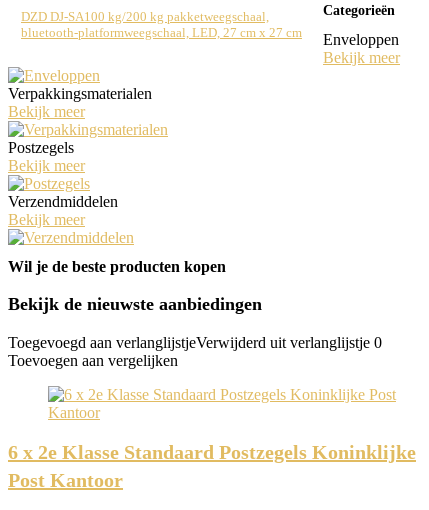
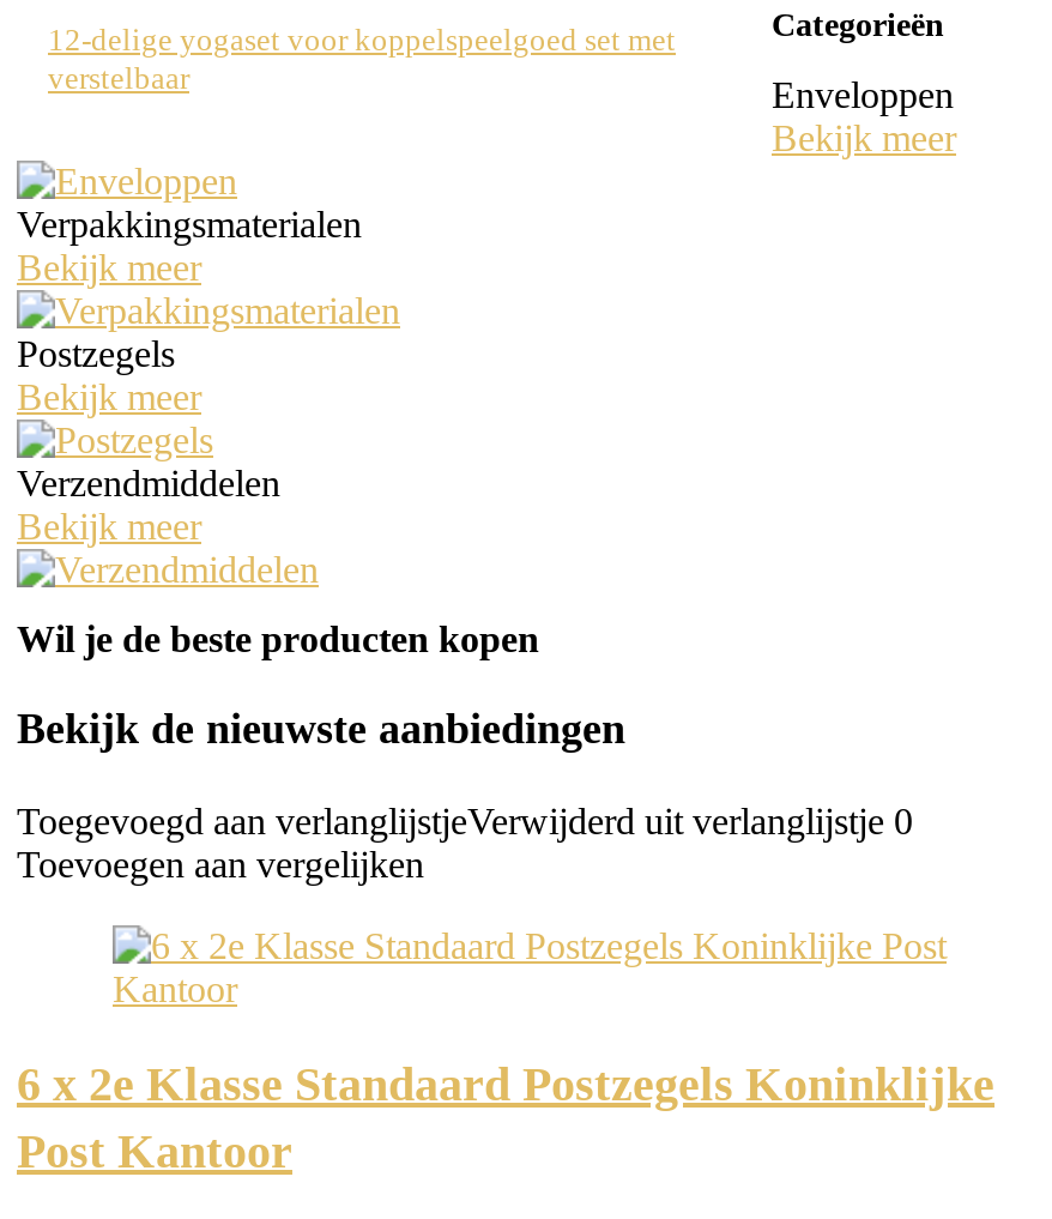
[21,9,302,40] DZD DJ-SA100 kg/200 kg pakketweegschaal, | bluetooth-platformweegschaal, LED, 27 cm x 27 cm -> [48,22,676,96] 12-delige yogaset voor koppelspeelgoed set met | verstelbaar

